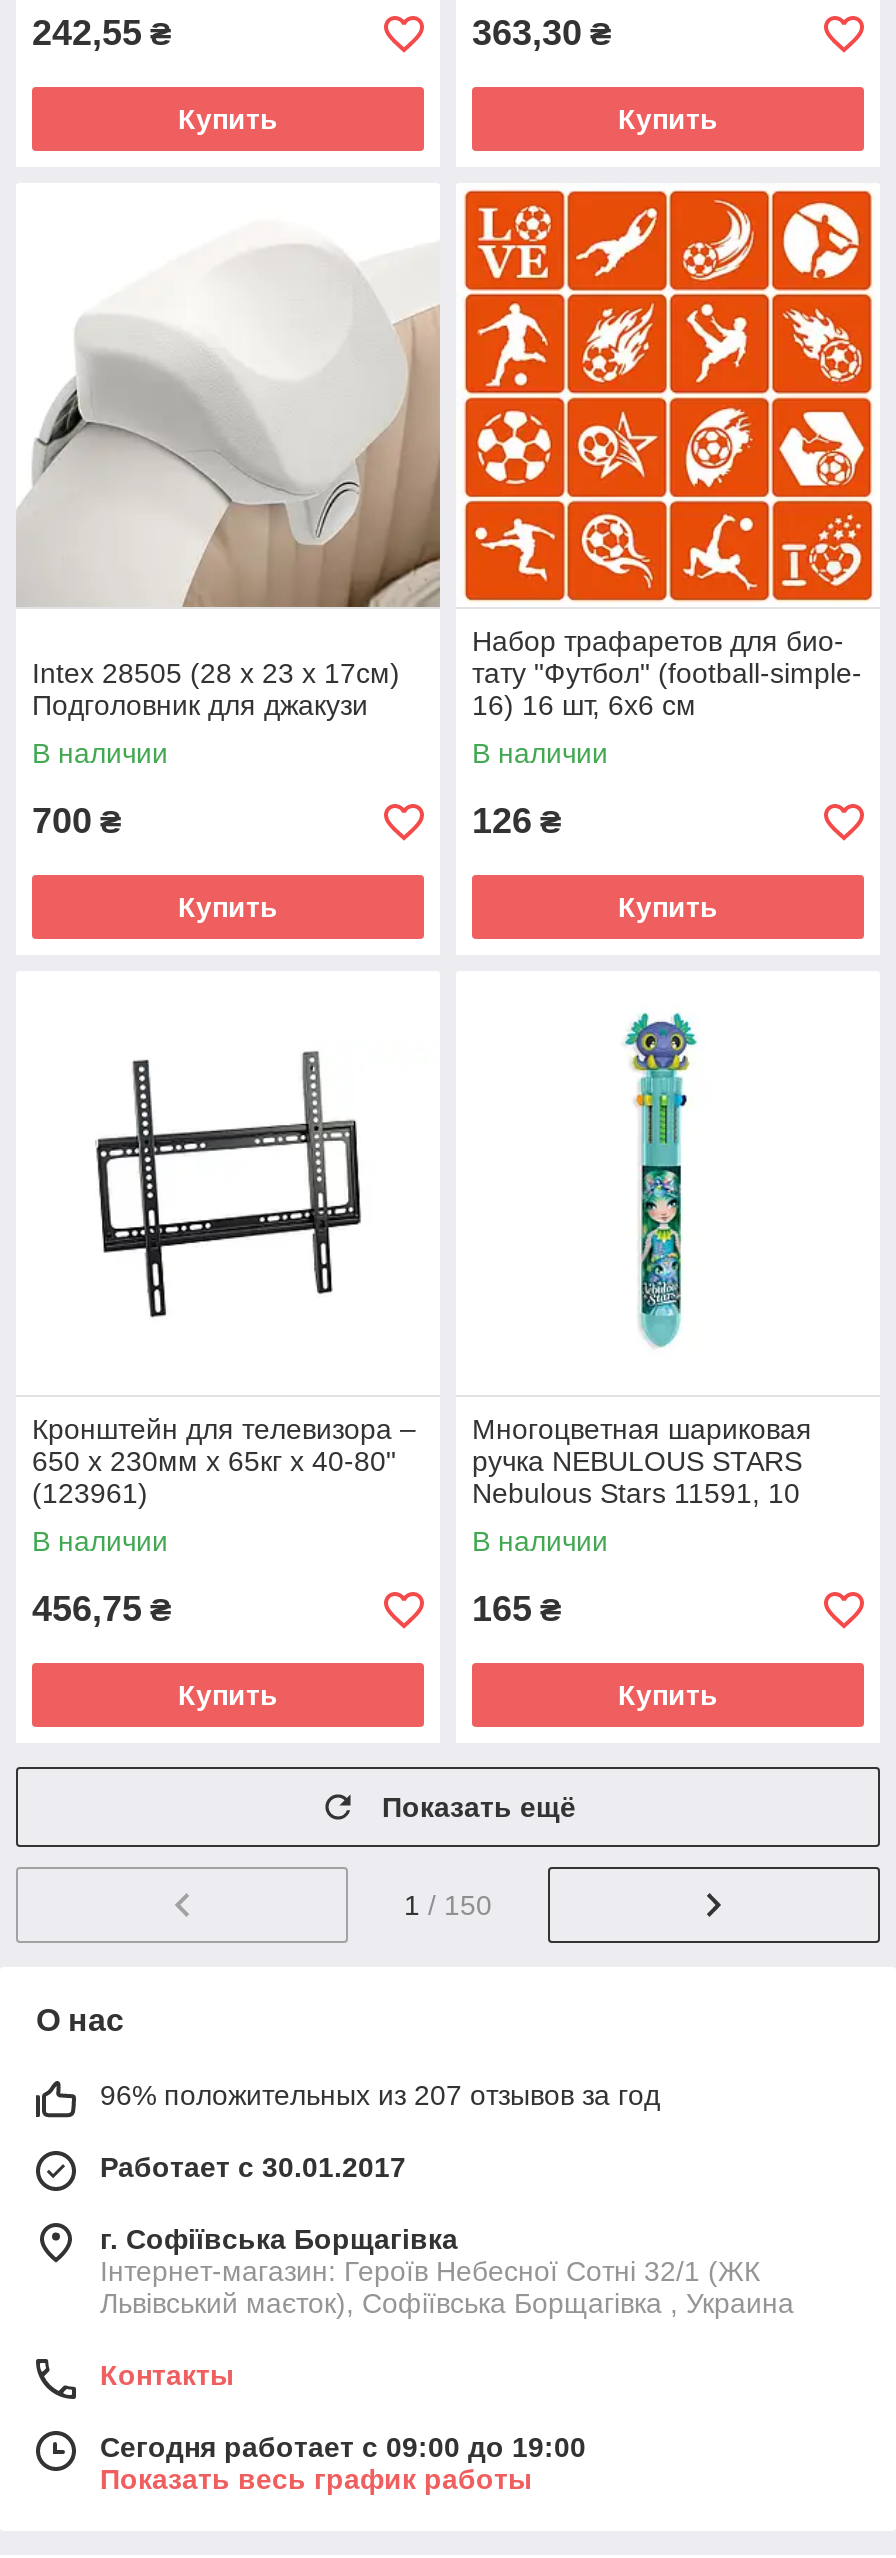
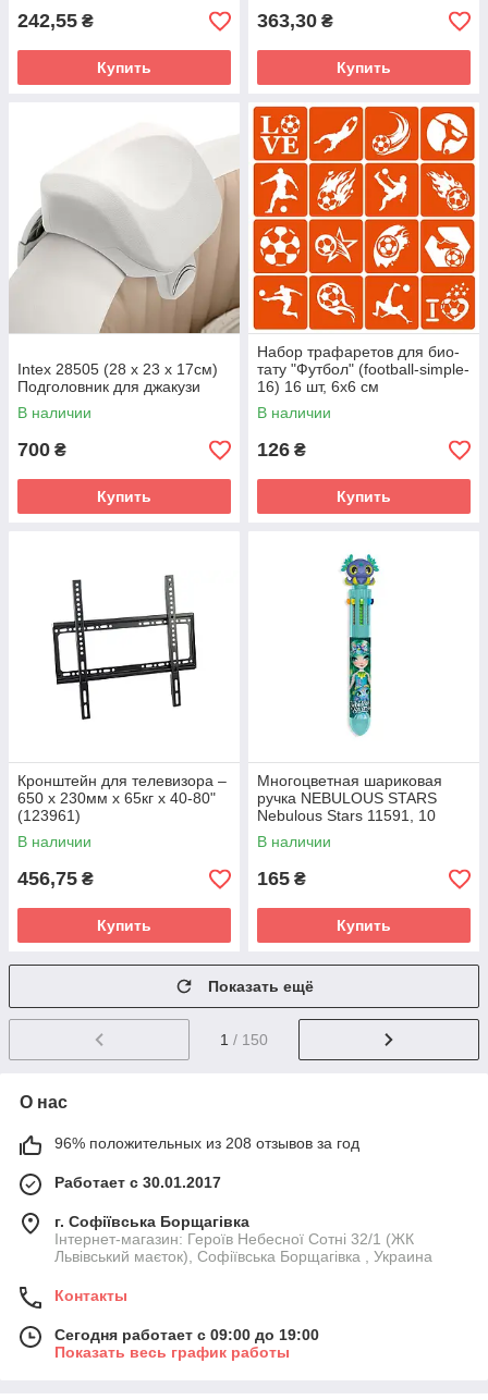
[100,2080,660,2112] 96% положительных из 207 отзывов за год -> [54,1135,359,1152] 96% положительных из 208 отзывов за год

